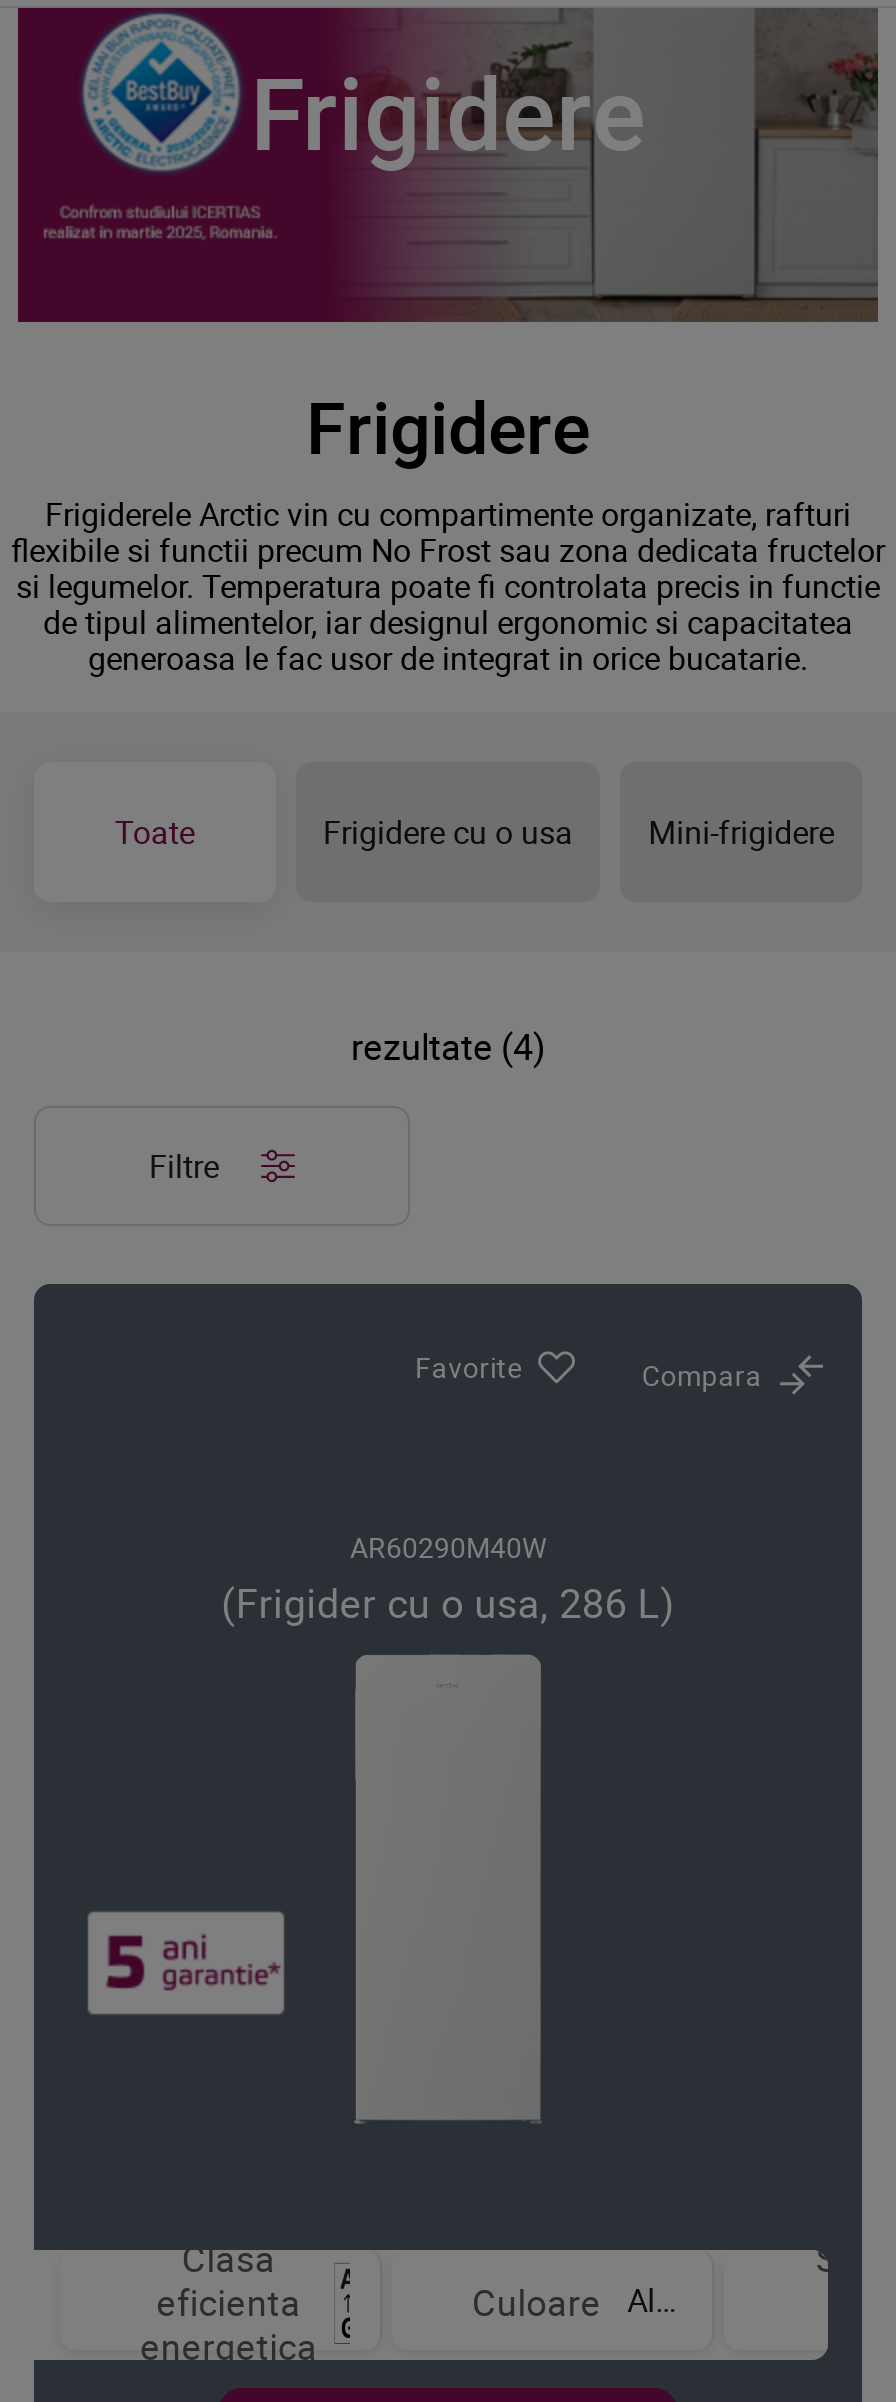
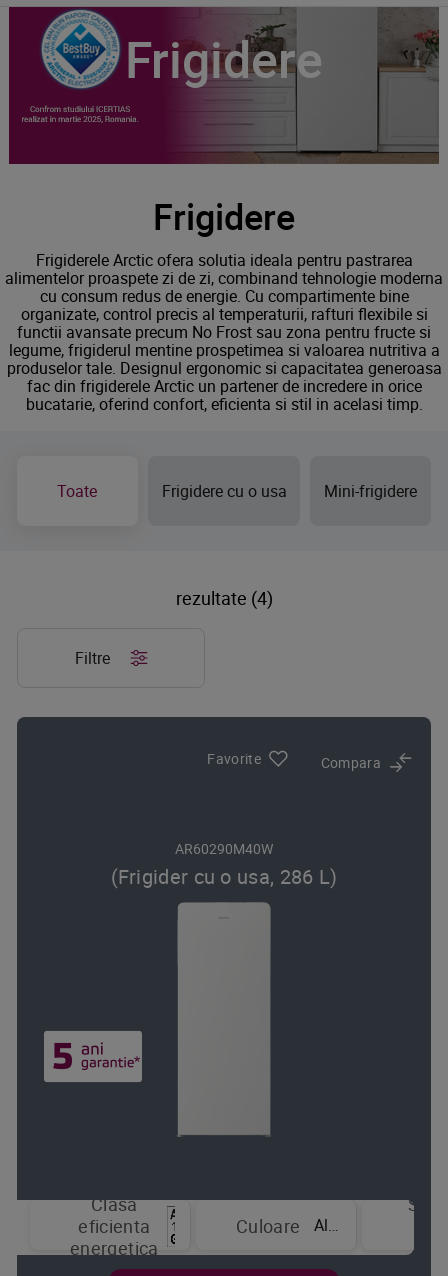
[11,492,885,680] Frigiderele Arctic vin cu compartimente organizate, rafturi | flexibile si functii precum No Frost sau zona dedicata fructelor | si legumelor. Temperatura poate fi controlata precis in functie | de tipul alimentelor, iar designul ergonomic si capacitatea | generoasa le fac usor de integrat in orice bucatarie. -> [5,249,443,415] Frigiderele Arctic ofera solutia ideala pentru pastrarea | alimentelor proaspete zi de zi, combinand tehnologie moderna | cu consum redus de energie. Cu compartimente bine | organizate, control precis al temperaturii, rafturi flexibile si | functii avansate precum No Frost sau zona pentru fructe si | legume, frigiderul mentine prospetimea si valoarea nutritiva a | produselor tale. Designul ergonomic si capacitatea generoasa | fac din frigiderele Arctic un partener de incredere in orice | bucatarie, oferind confort, eficienta si stil in acelasi timp.

